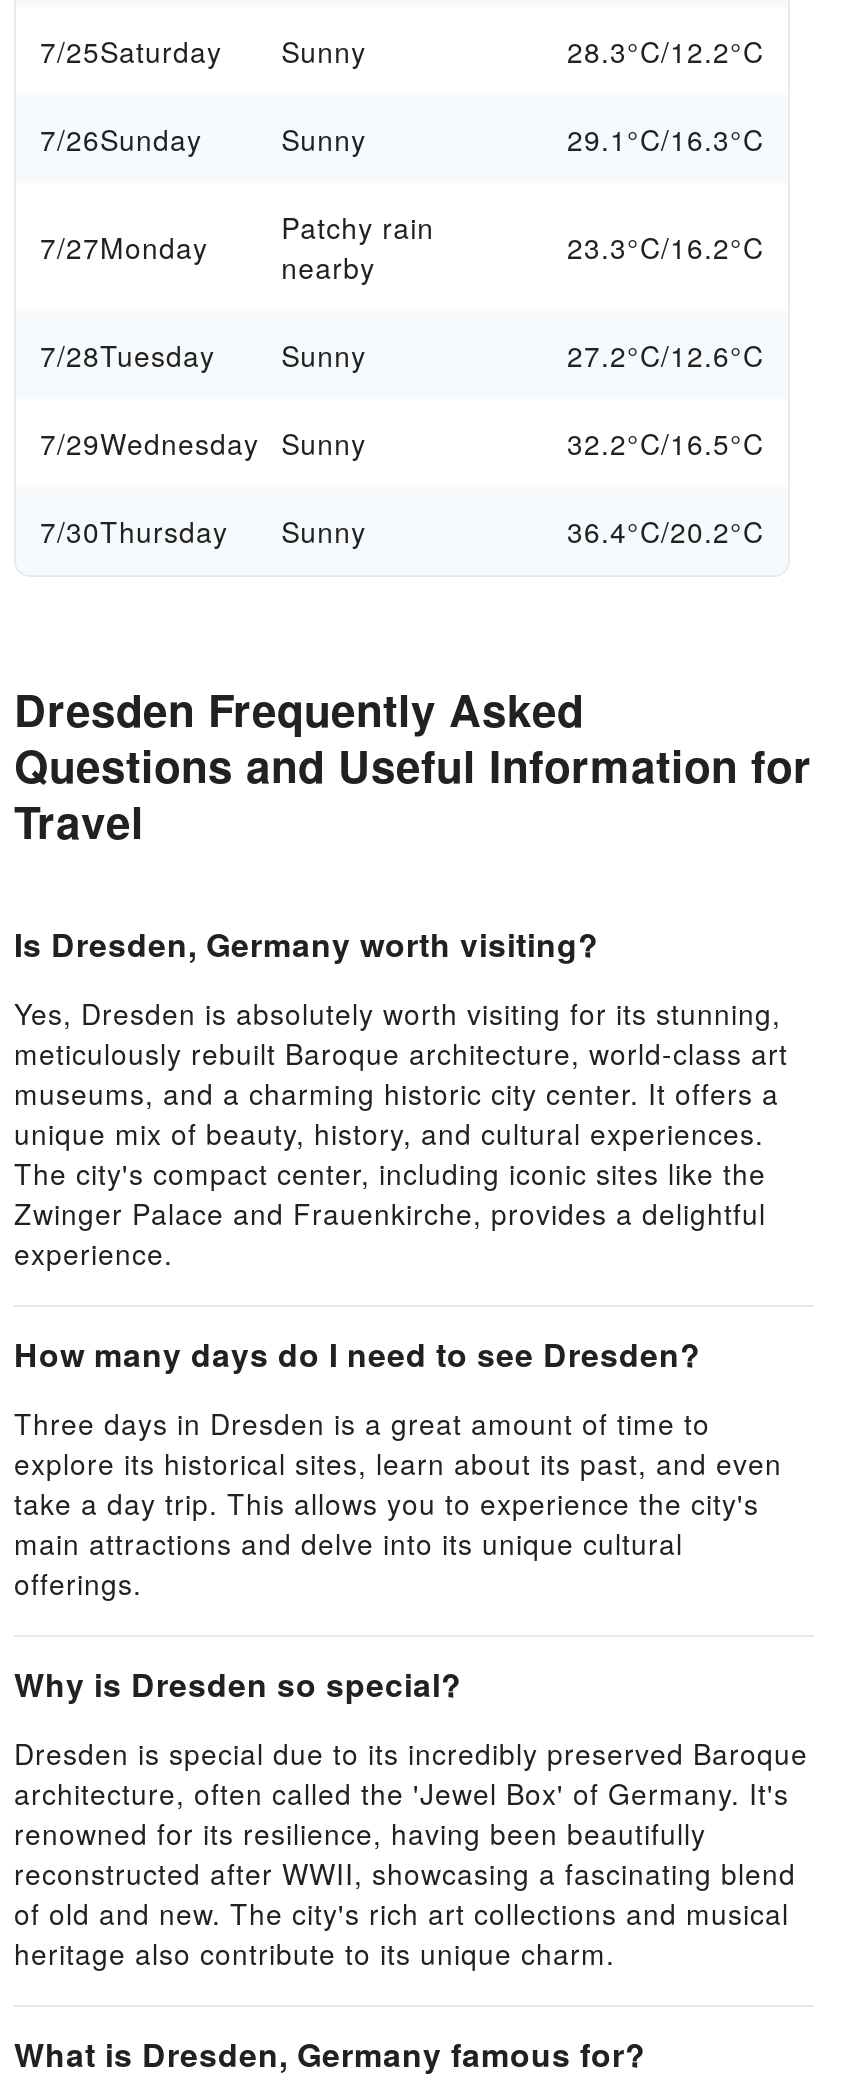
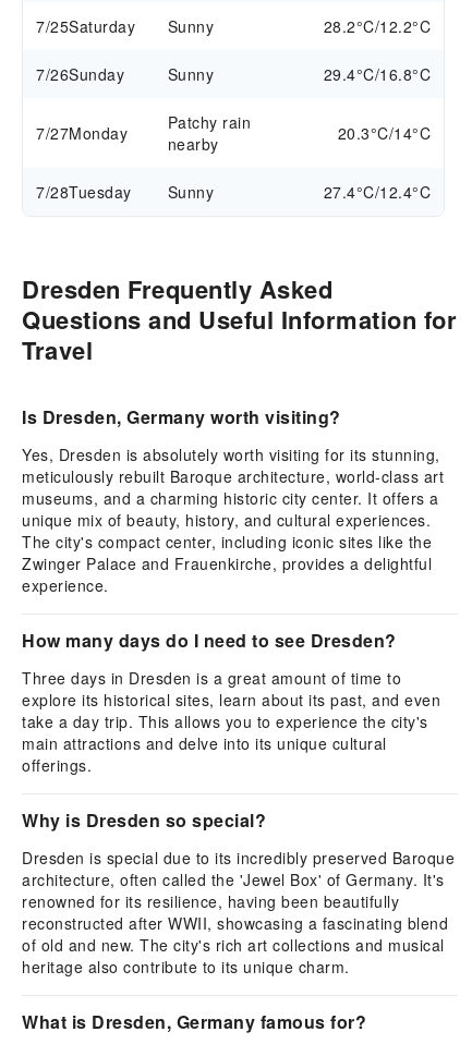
[567,31,764,71] 28.3°C/12.2°C -> [323,15,431,37] 28.2°C/12.2°C
[567,119,764,159] 29.1°C/16.3°C -> [323,63,431,85] 29.4°C/16.8°C
[567,227,764,267] 23.3°C/16.2°C -> [337,122,431,144] 20.3°C/14°C
[40,335,764,551] 27.2°C/12.6°C | 7/29Wednesday Sunny | 32.2°C/16.5°C | 7/30Thursday | Sunny | 36.4°C/20.2°C -> [323,181,431,203] 27.4°C/12.4°C

